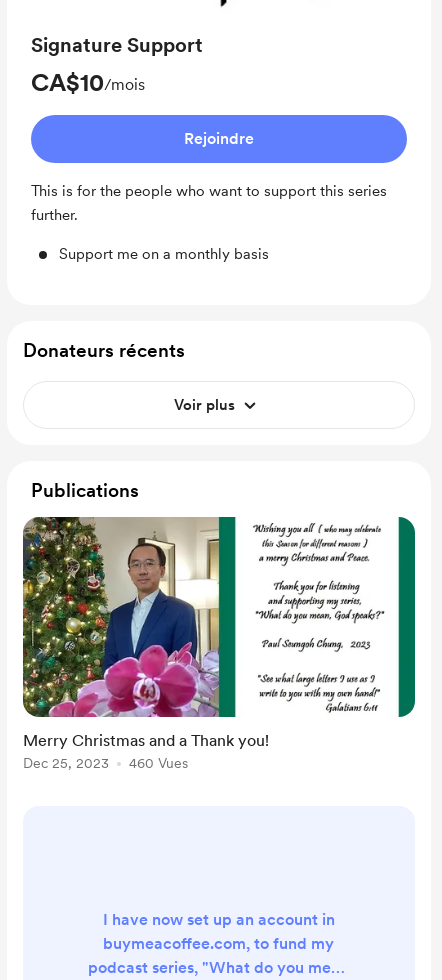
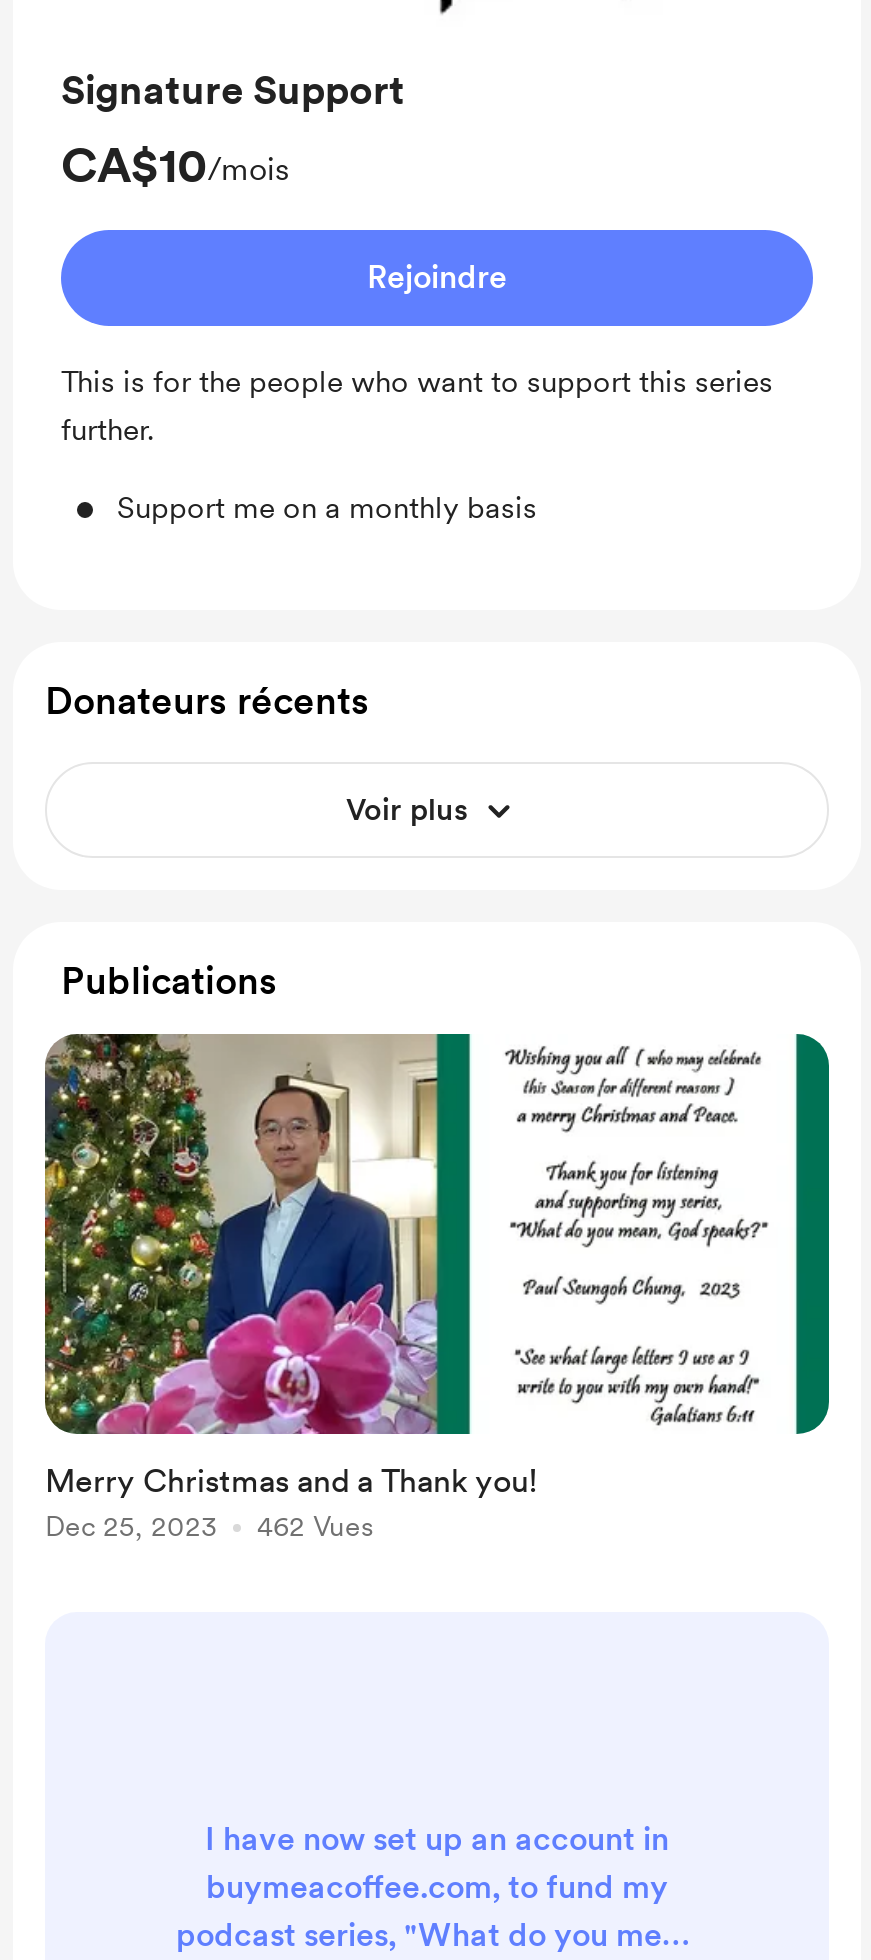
[23,755,188,771] Dec 25, 2023 460 Vues -> [45,1510,373,1542] Dec 25, 2023 462 Vues

